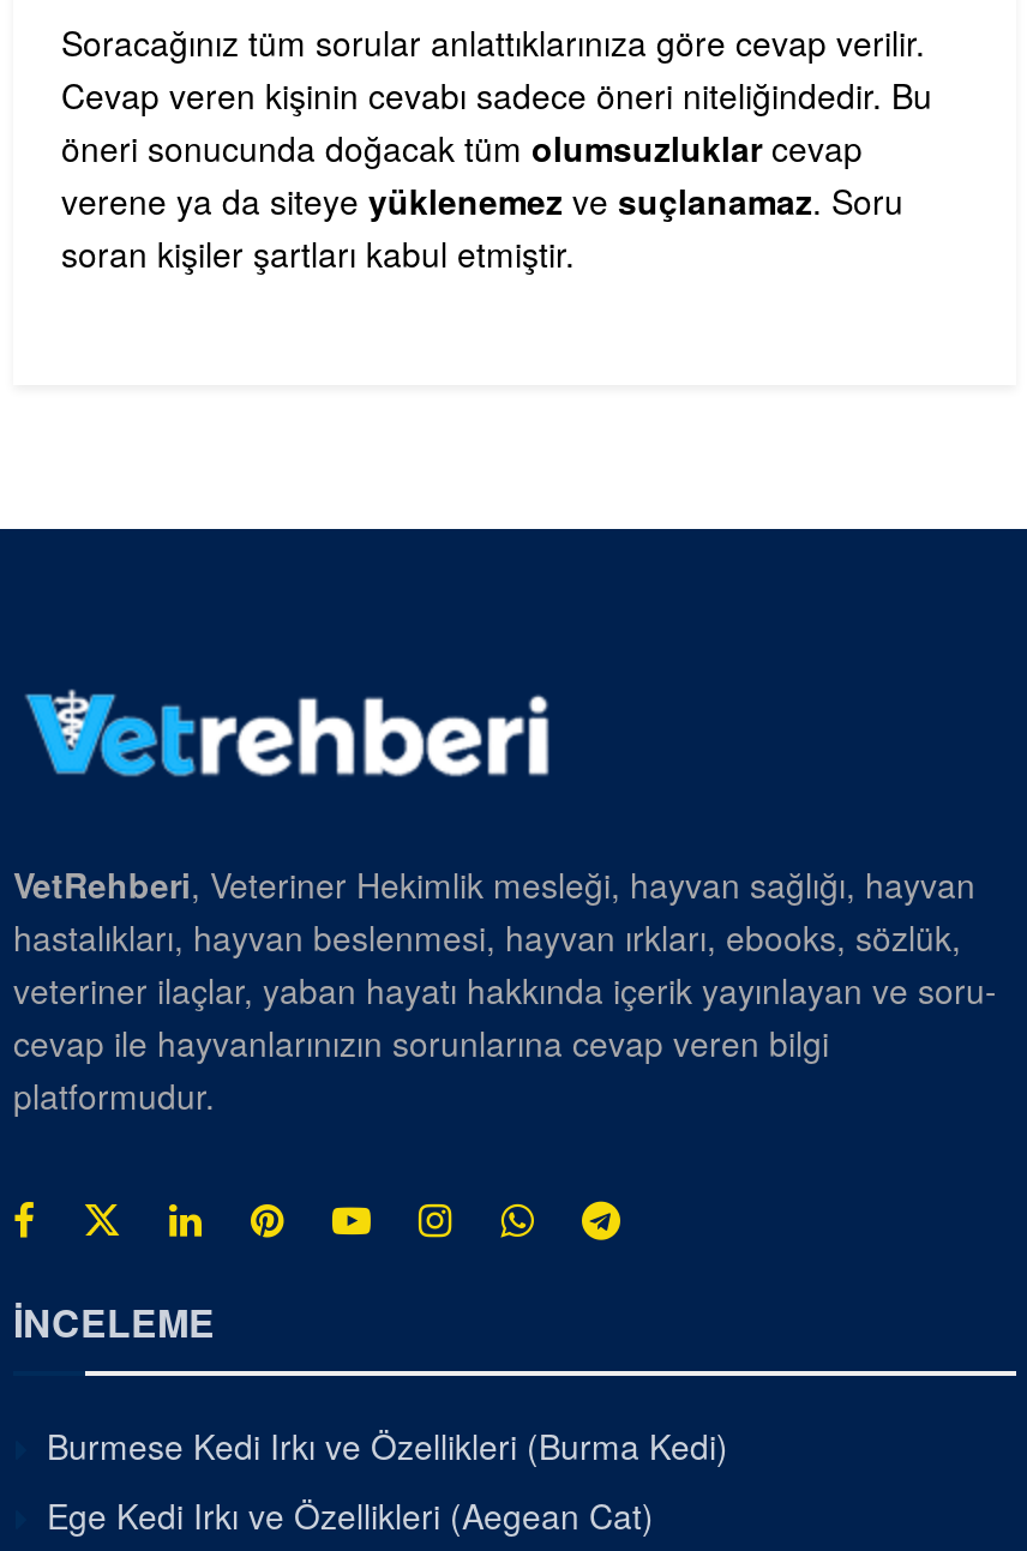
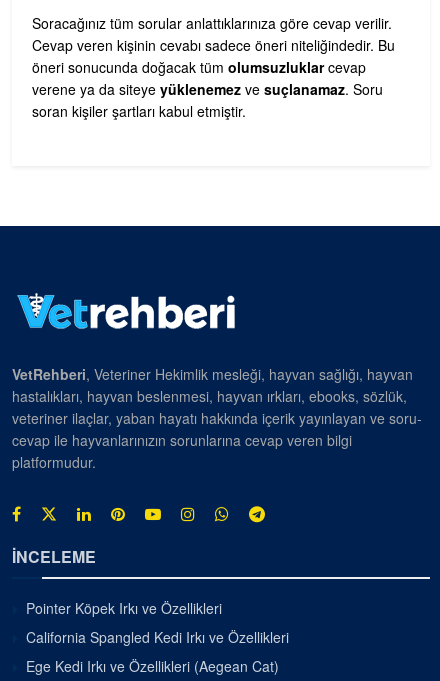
[47,1420,728,1468] Burmese Kedi Irkı ve Özellikleri (Burma Kedi) -> [26,597,289,646] Pointer Köpek Irkı ve Özellikleri | California Spangled Kedi Irkı ve Özellikleri

